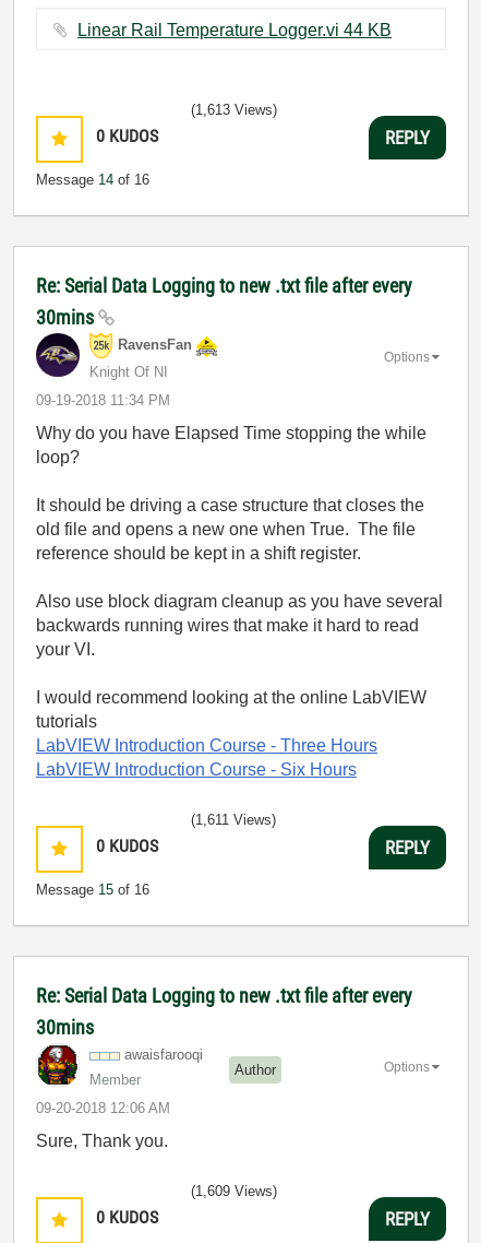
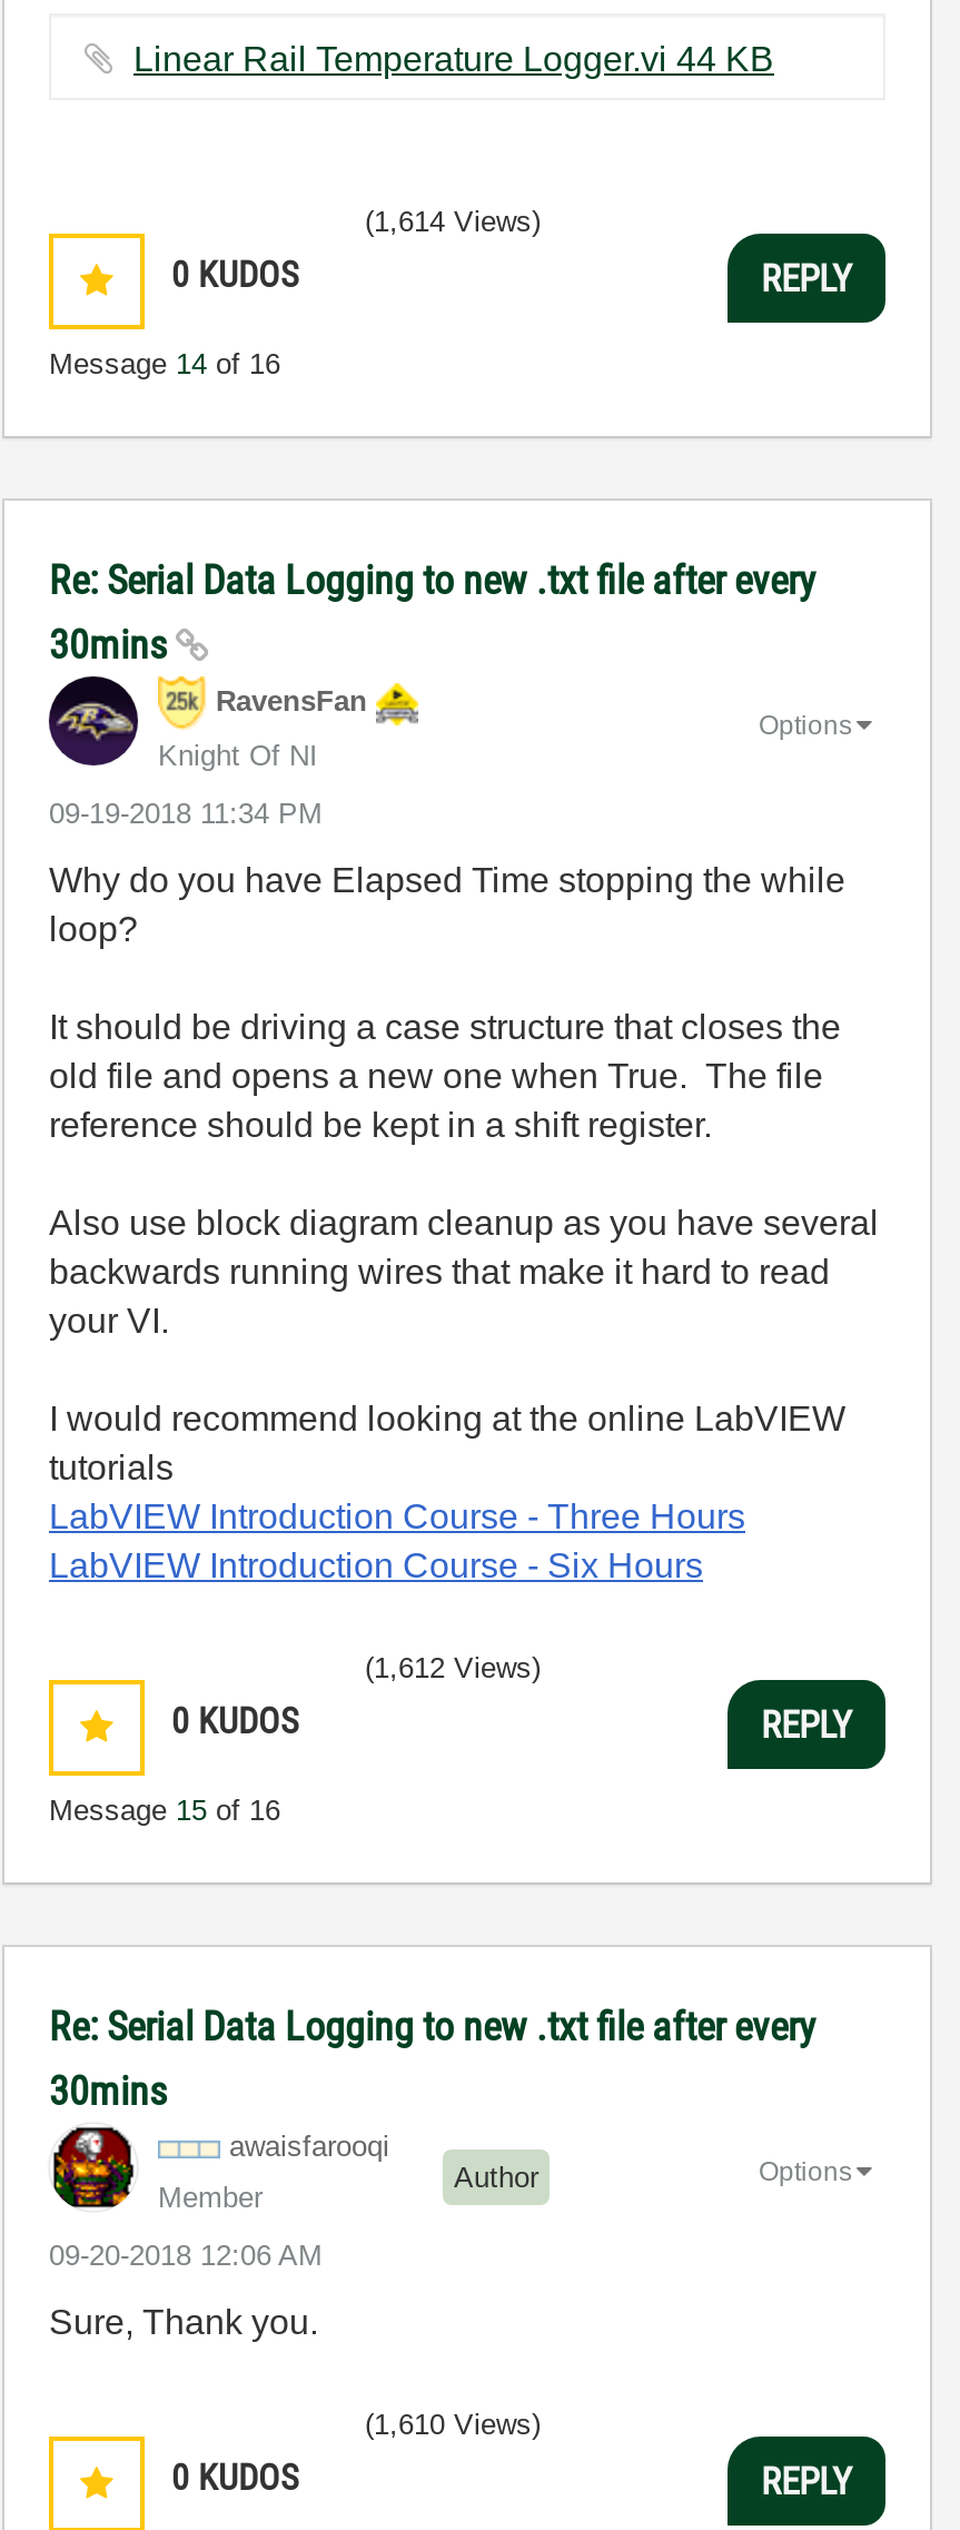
[191,102,277,118] (1,613 Views) -> [365,205,541,238] (1,614 Views)
[191,812,276,828] (1,611 Views) -> [365,1651,541,1684] (1,612 Views)
[191,1183,277,1199] (1,609 Views) -> [365,2408,541,2441] (1,610 Views)

